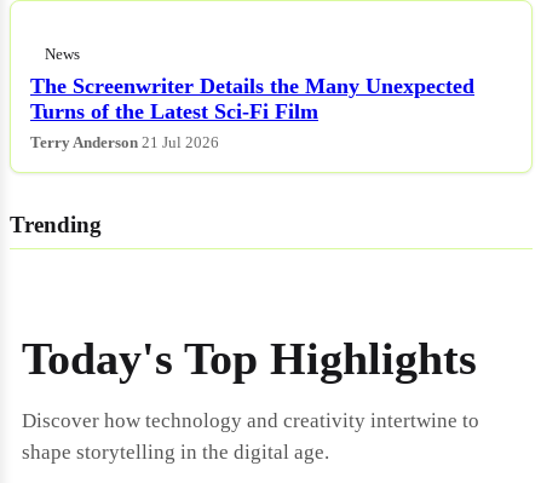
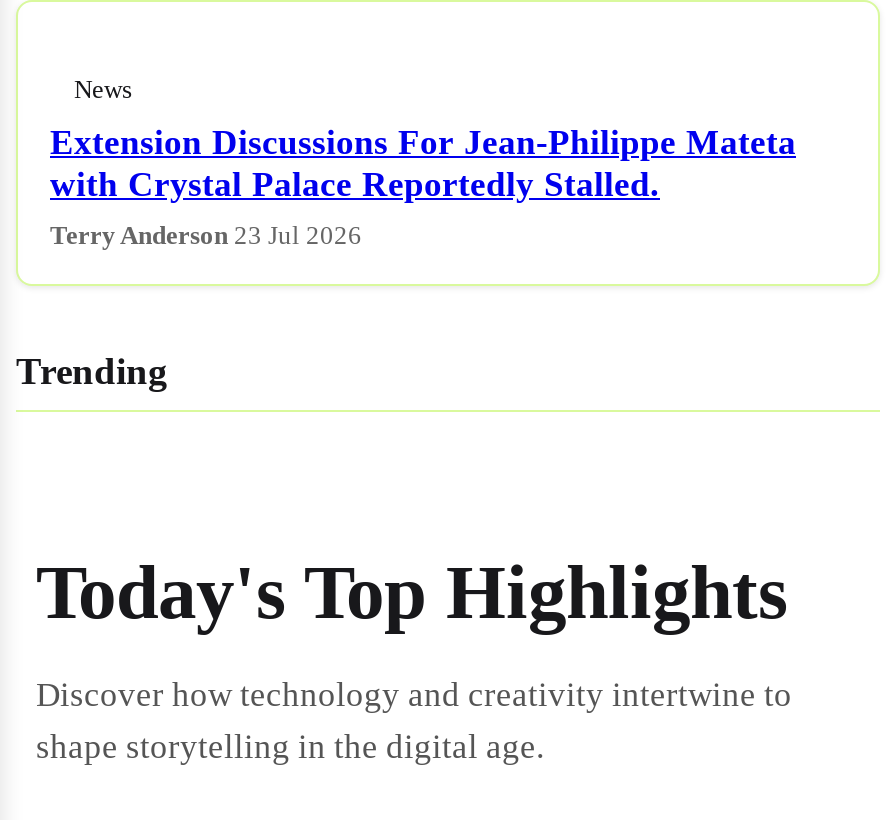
[30,74,474,151] The Screenwriter Details the Many Unexpected | Turns of the Latest Sci-Fi Film | Terry Anderson 21 Jul 2026 -> [50,122,796,250] Extension Discussions For Jean-Philippe Mateta | with Crystal Palace Reportedly Stalled. | Terry Anderson 23 Jul 2026

